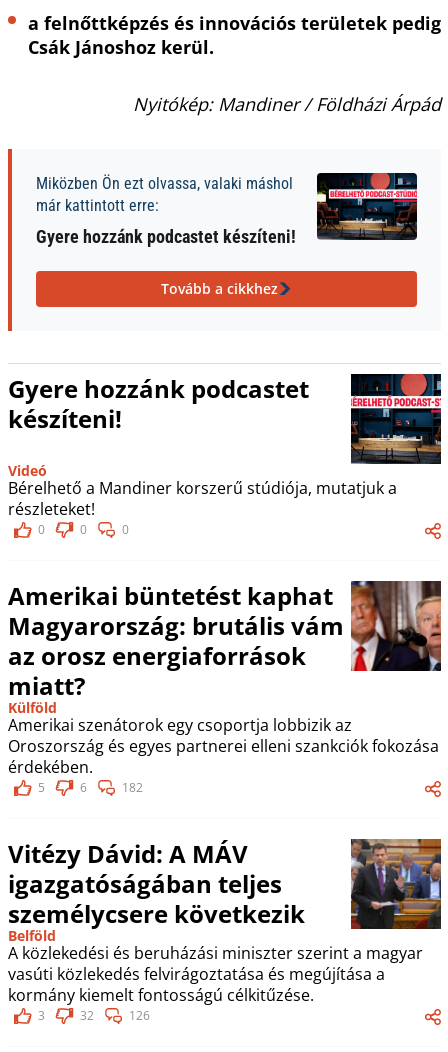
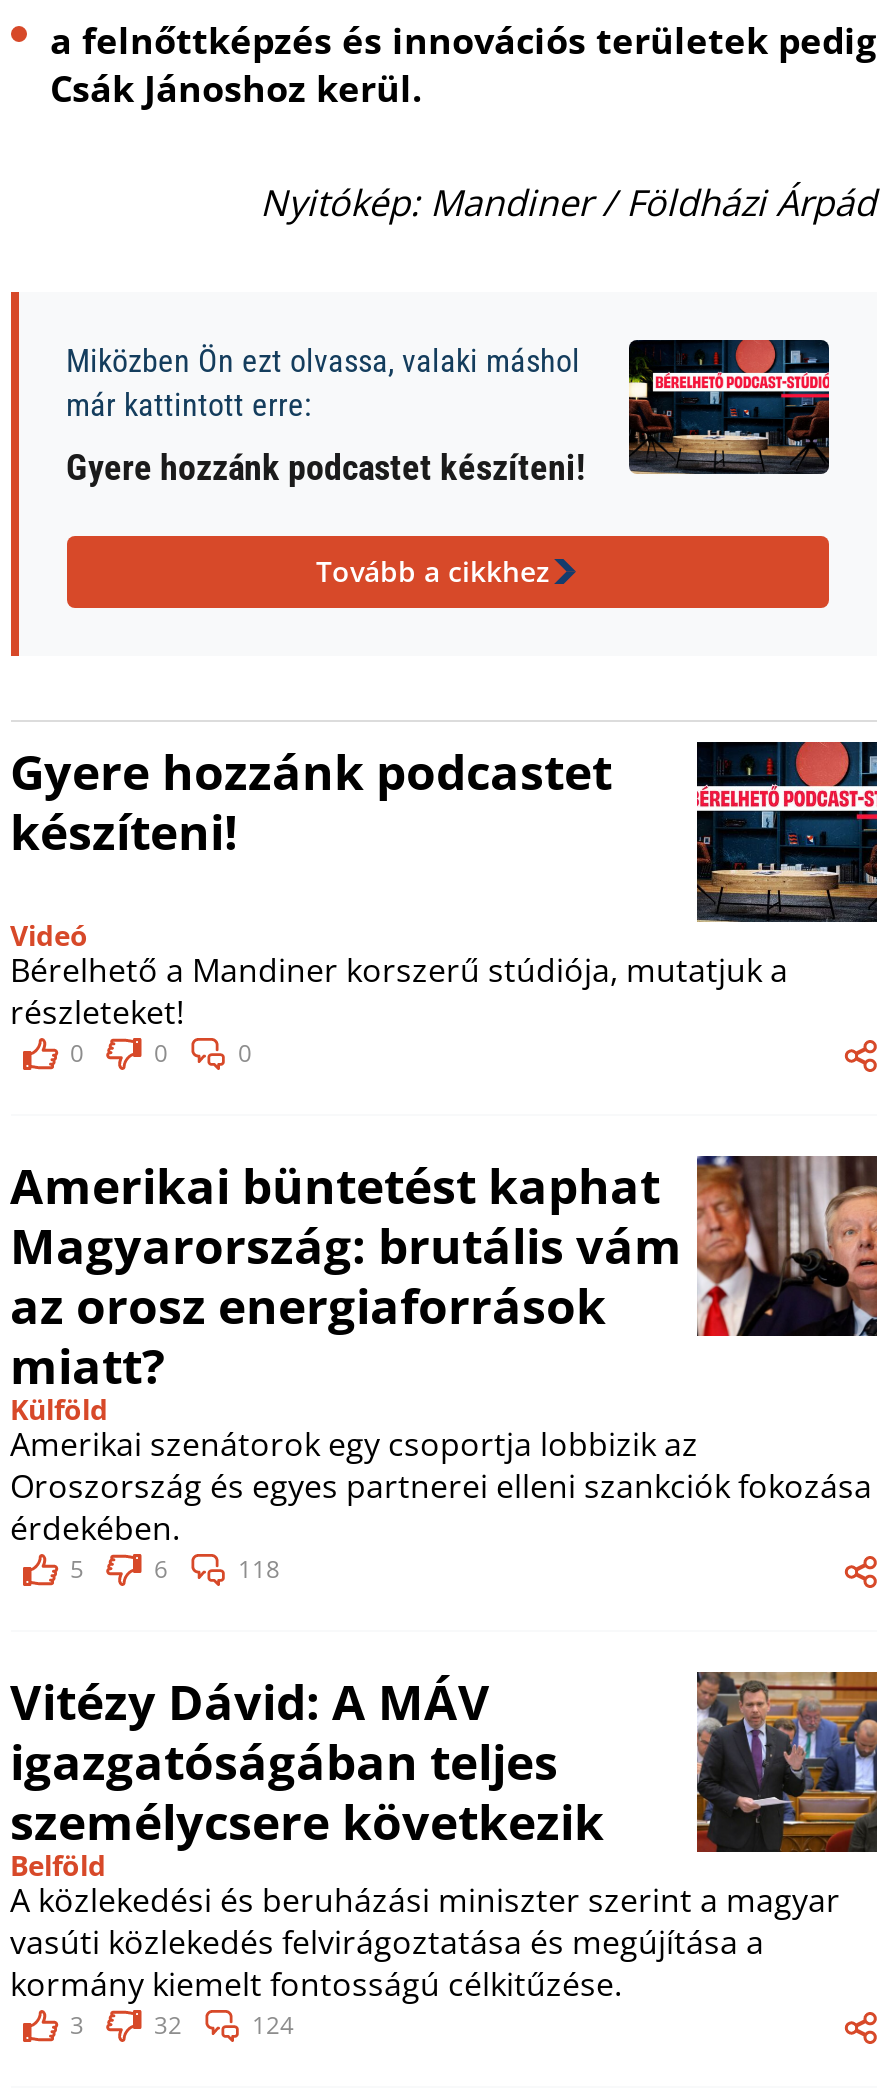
[121,779,142,796] 182 -> [238,1551,280,1585] 118
[128,1007,149,1024] 126 -> [252,2007,294,2041] 124

